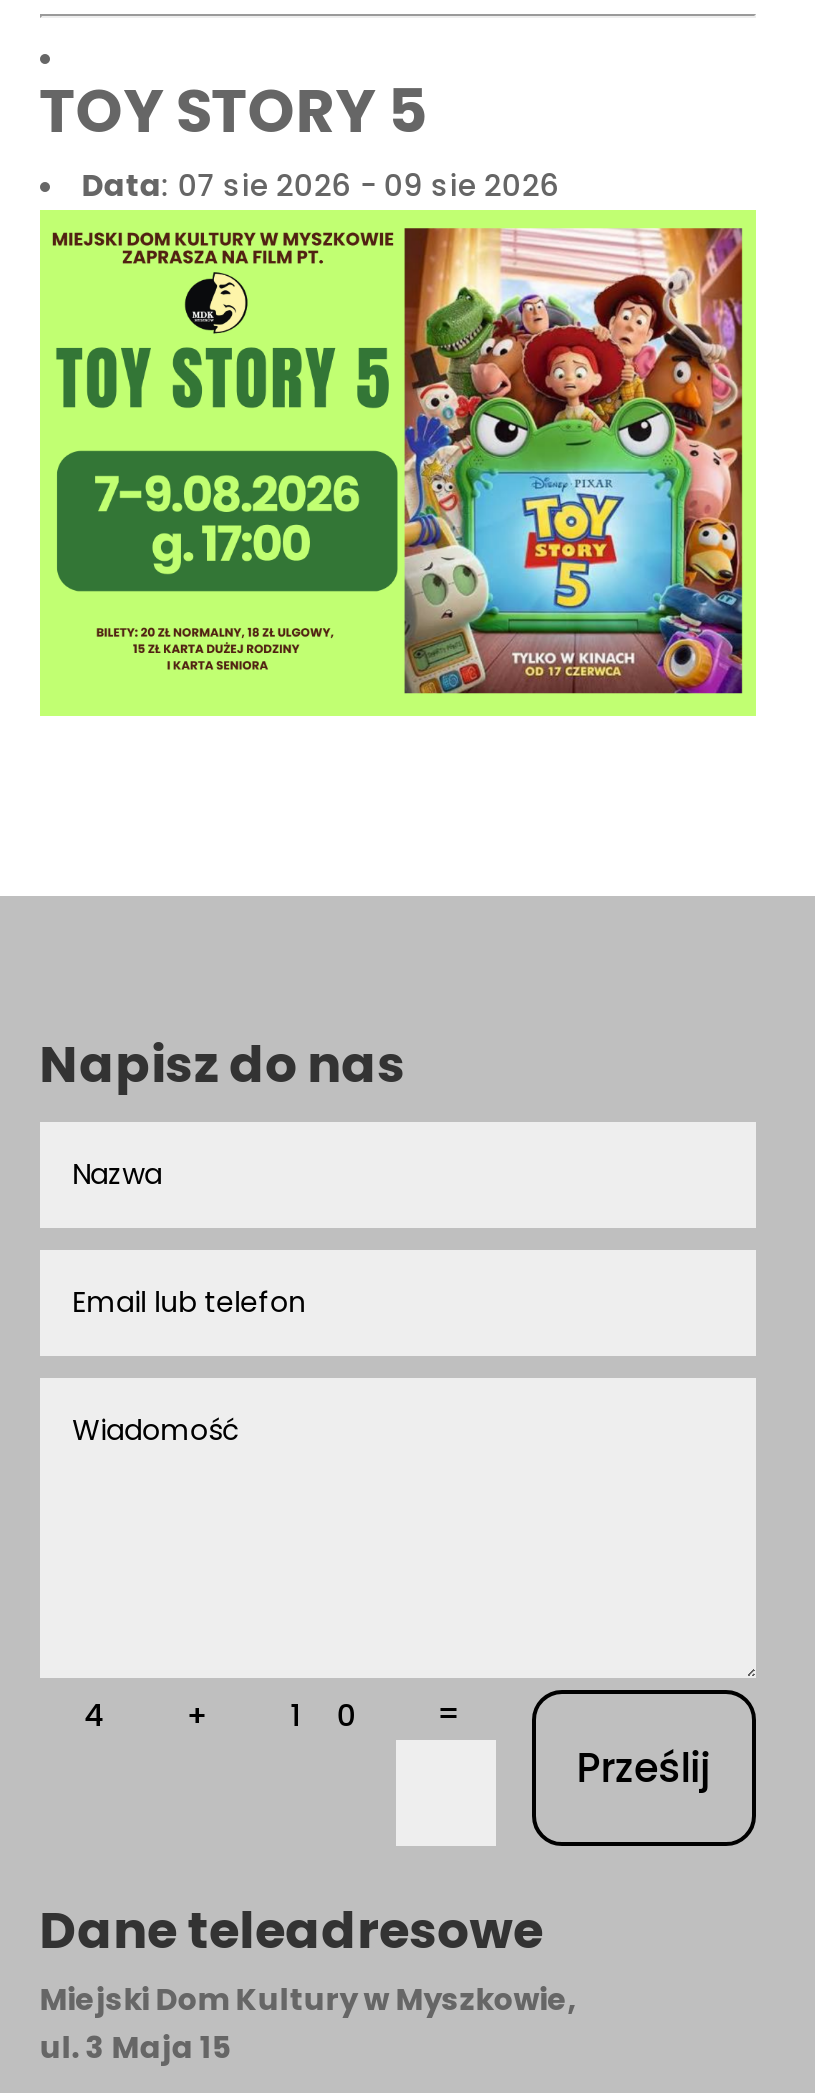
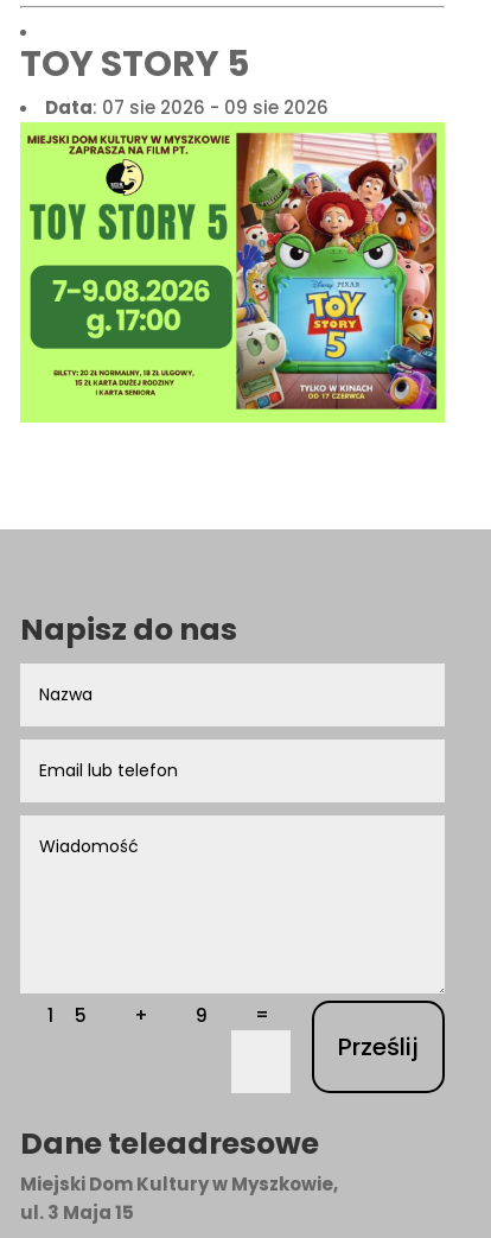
[84,1692,496,1736] 4 + 10 = -> [48,1002,291,1028] 15 + 9 =

